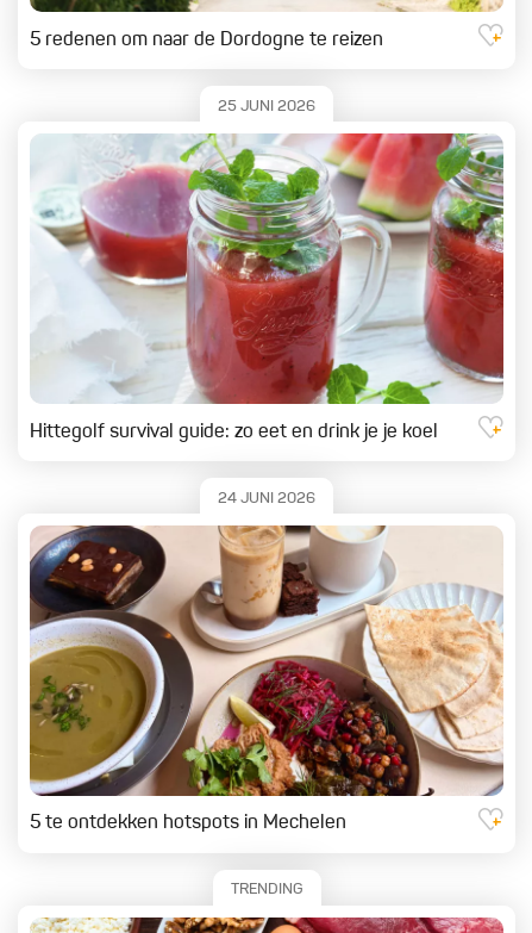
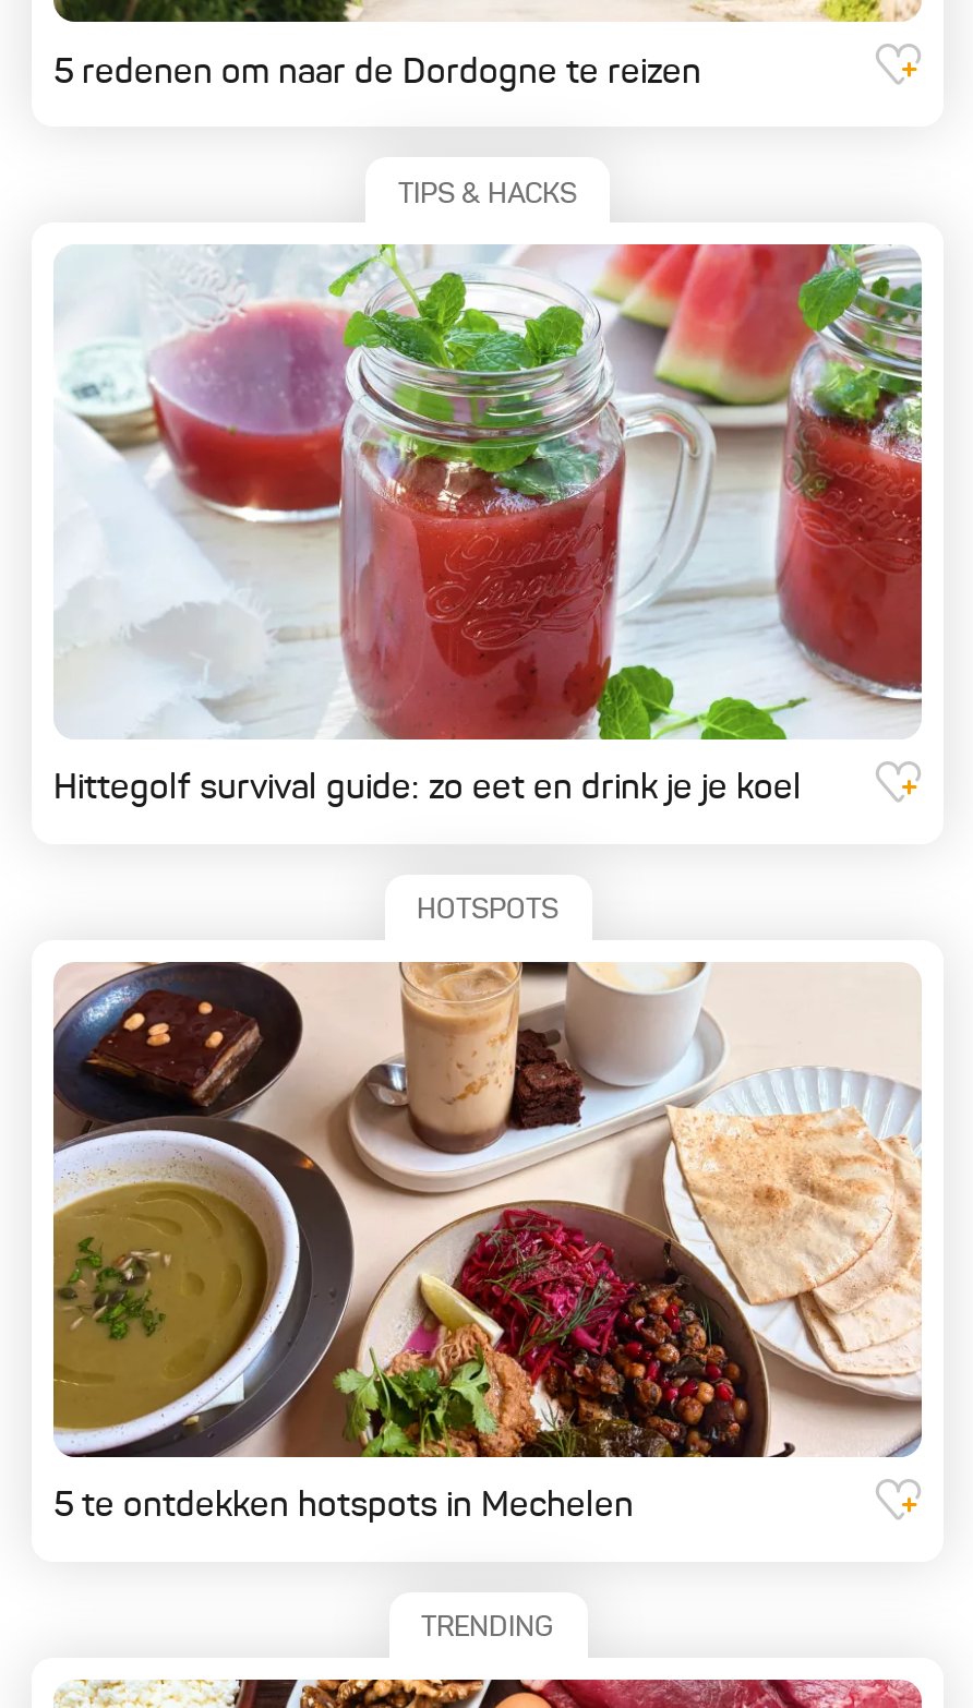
[218,99,315,114] 25 JUNI 2026 -> [398,180,577,209] TIPS & HACKS
[218,490,315,506] 24 JUNI 2026 -> [417,898,558,926] HOTSPOTS

